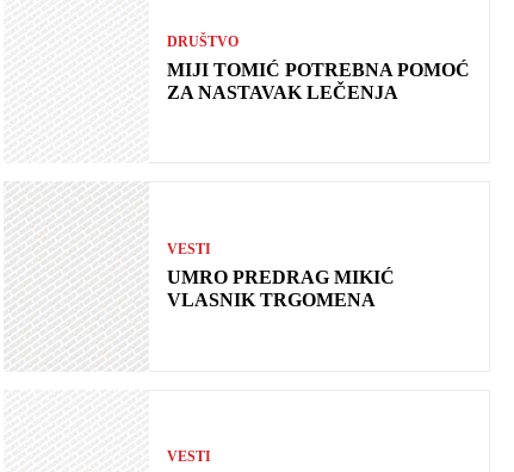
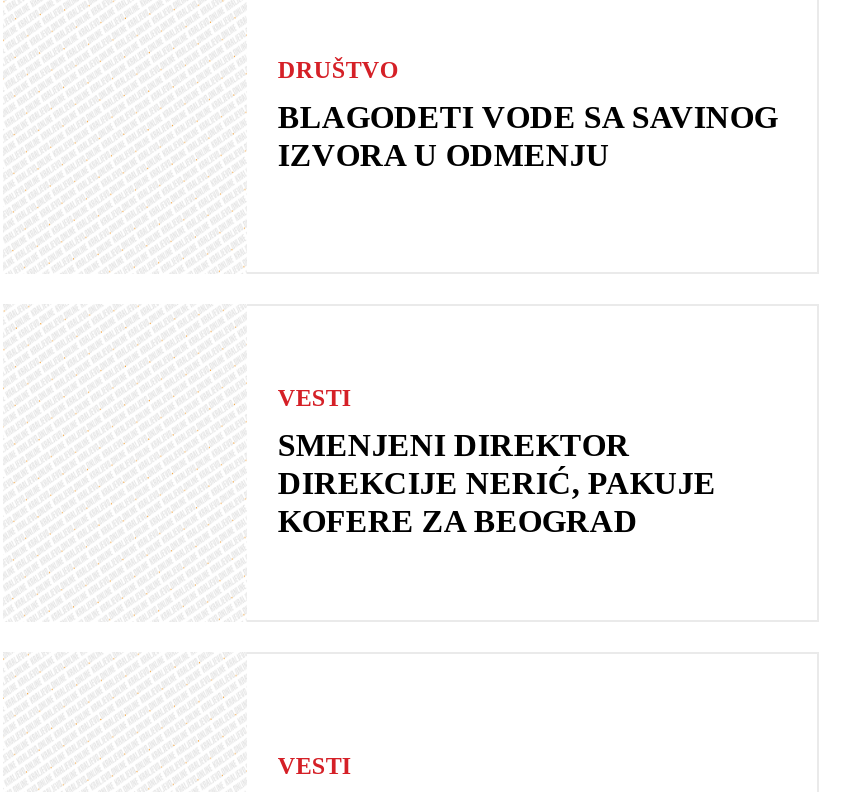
[167,59,470,102] MIJI TOMIĆ POTREBNA POMOĆ | ZA NASTAVAK LEČENJA -> [278,100,778,172] BLAGODETI VODE SA SAVINOG | IZVORA U ODMENJU
[167,267,395,310] UMRO PREDRAG MIKIĆ | VLASNIK TRGOMENA -> [278,429,716,539] SMENJENI DIREKTOR | DIREKCIJE NERIĆ, PAKUJE | KOFERE ZA BEOGRAD

